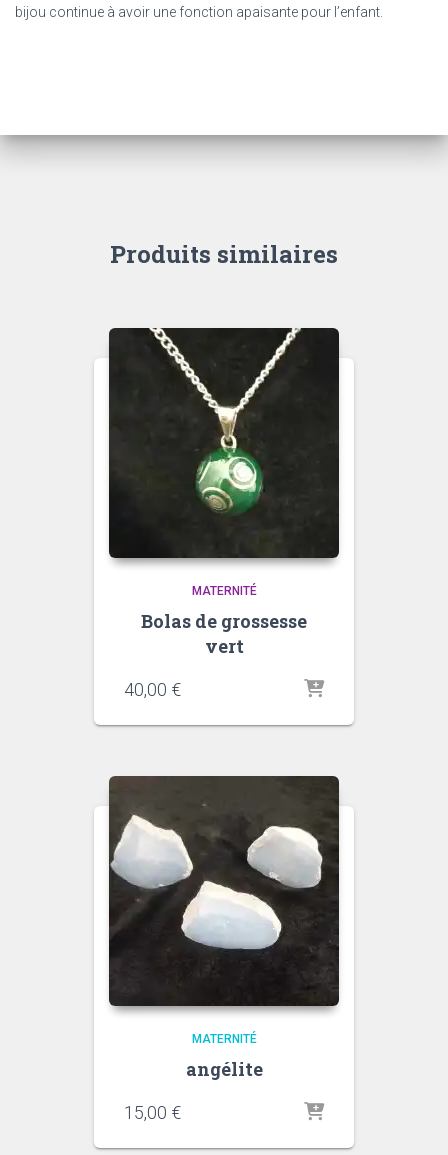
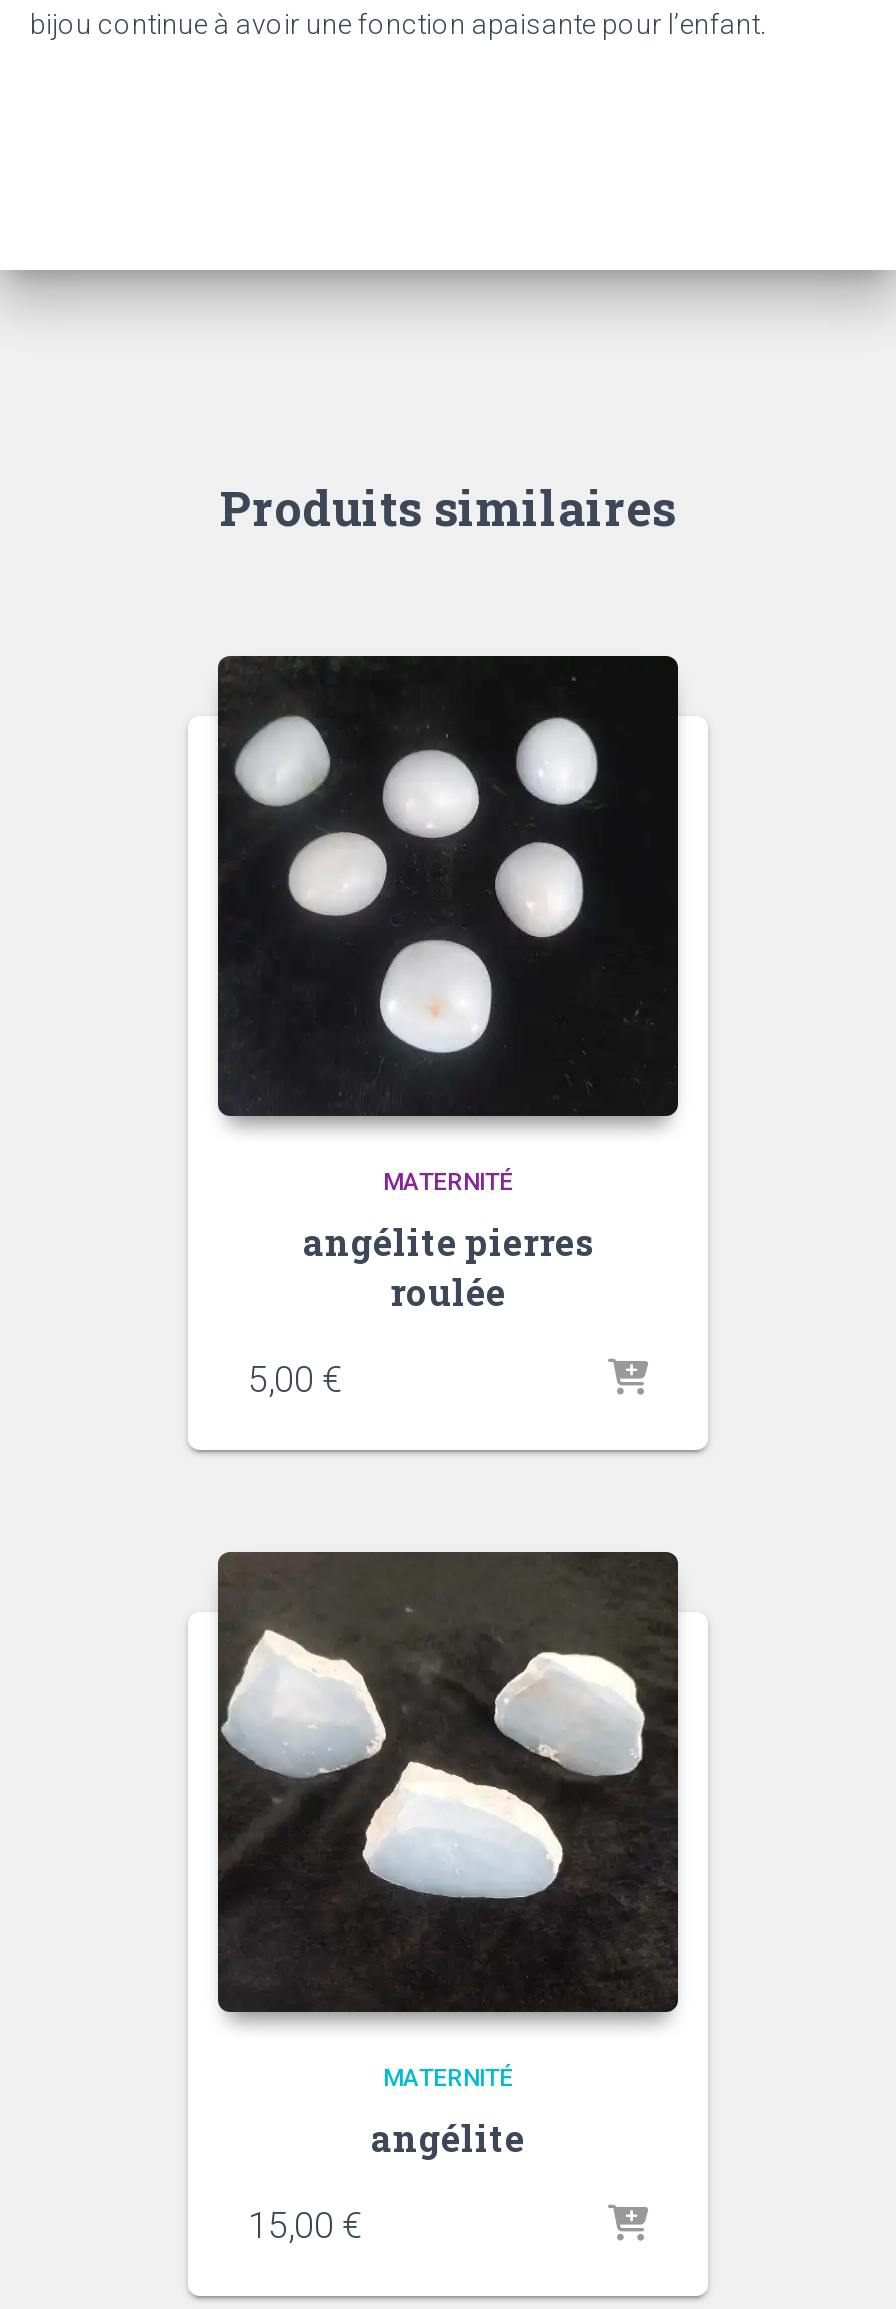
[111,327,302,557] [image] -> [220,654,602,1112] [image]
[141,609,307,658] Bolas de grossesse | vert -> [303,1218,593,1316] angélite pierres | roulée
[124,679,181,700] 40,00 € -> [248,1358,342,1400] 5,00 €

